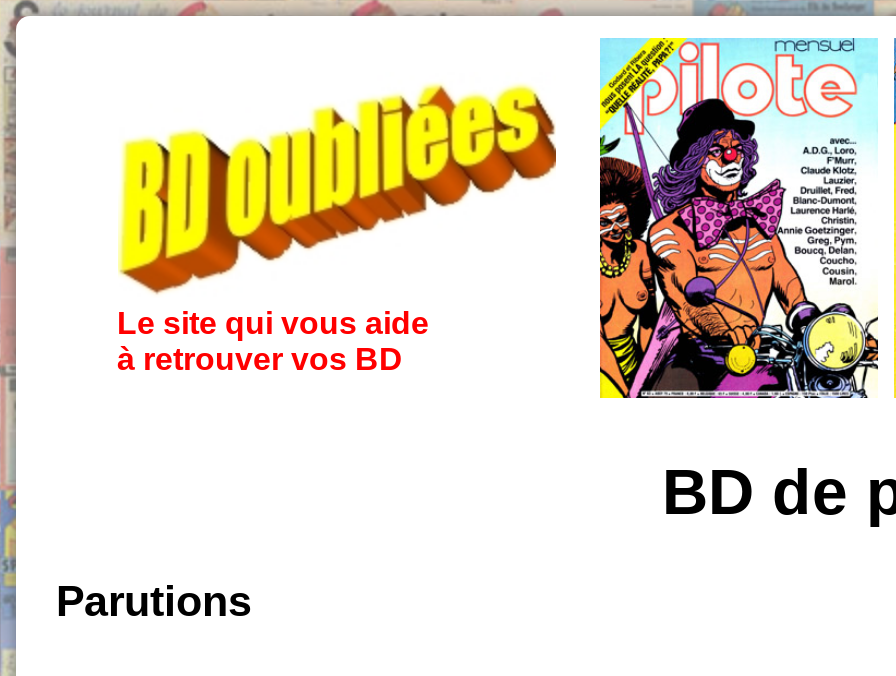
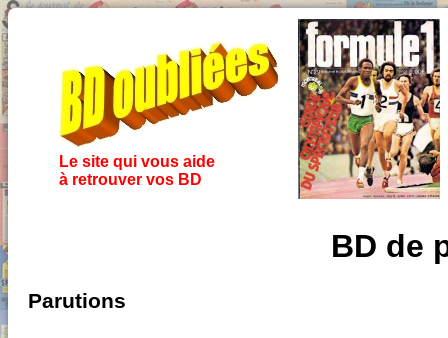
[596,36,890,400] [image] -> [297,18,445,199] [image]

